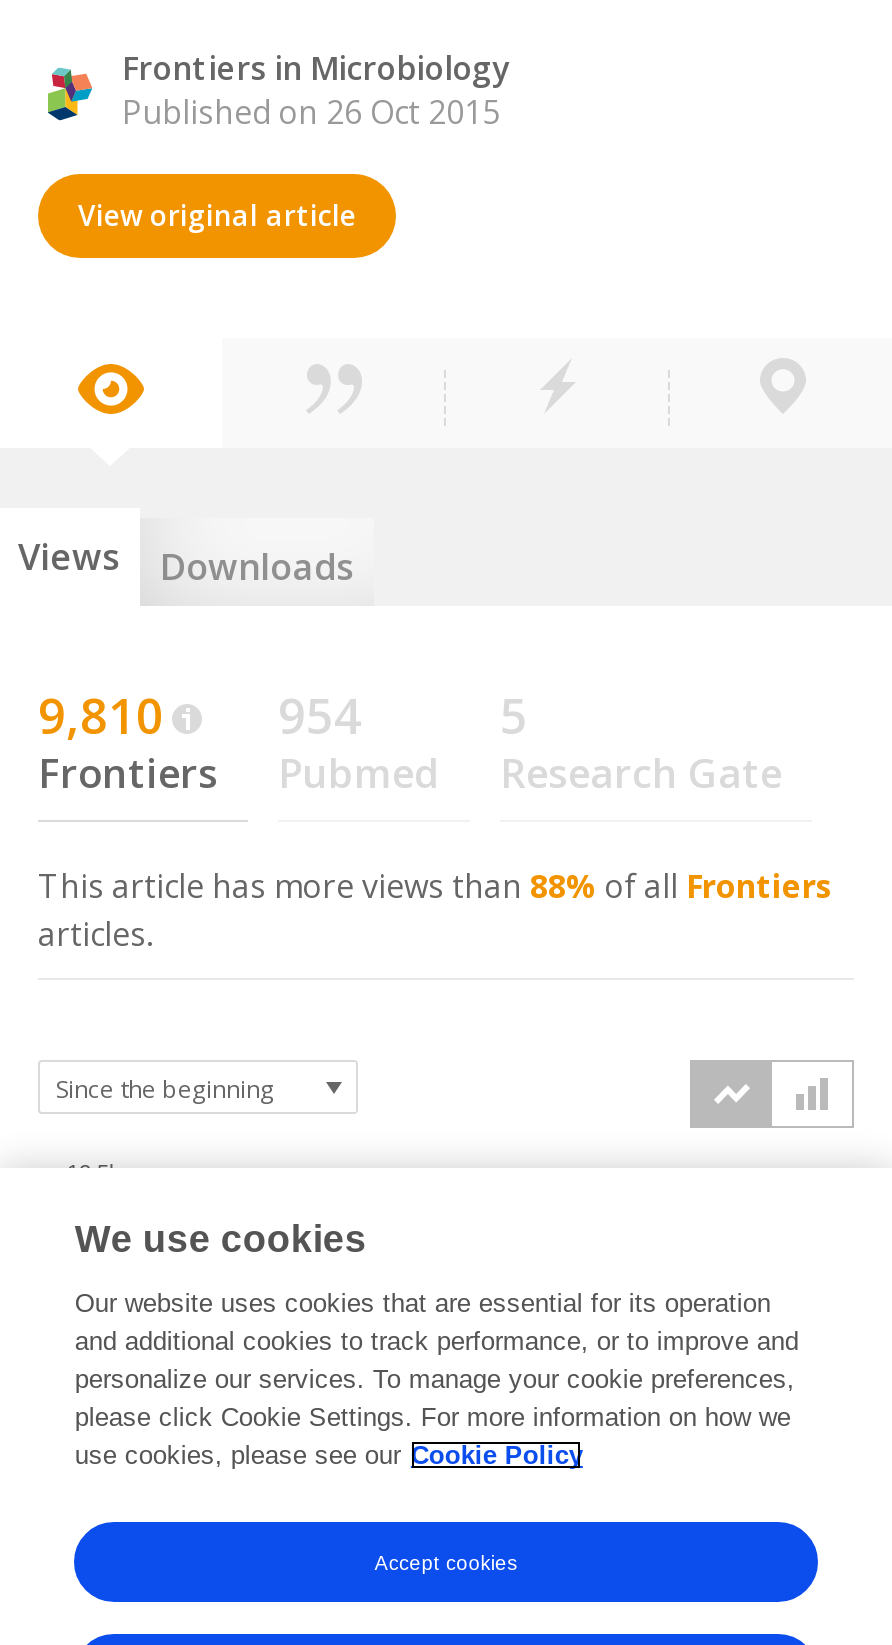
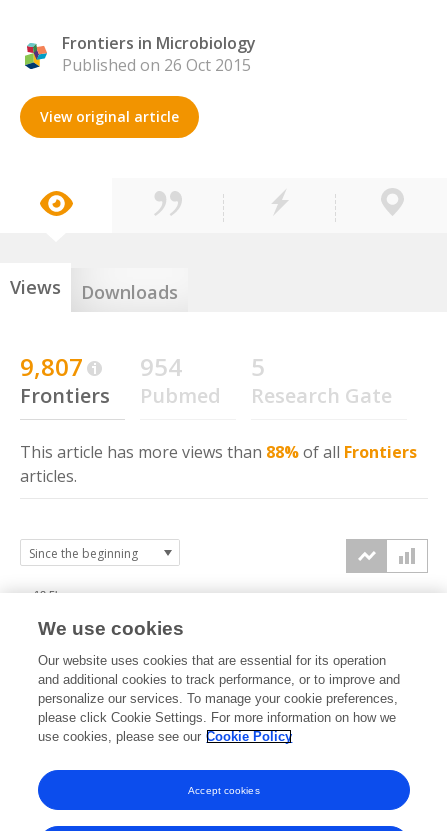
[38,682,164,748] 9,810 -> [20,350,83,383] 9,807

